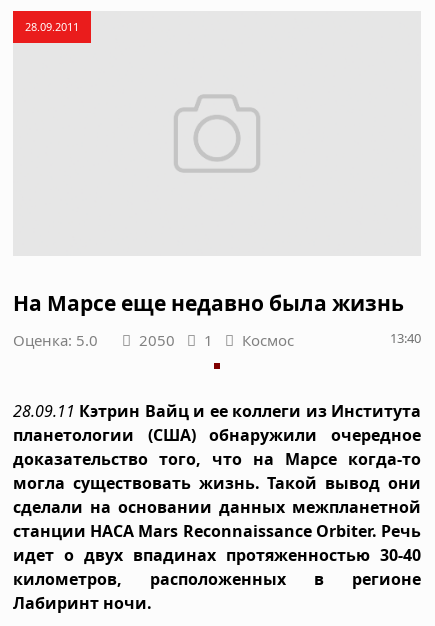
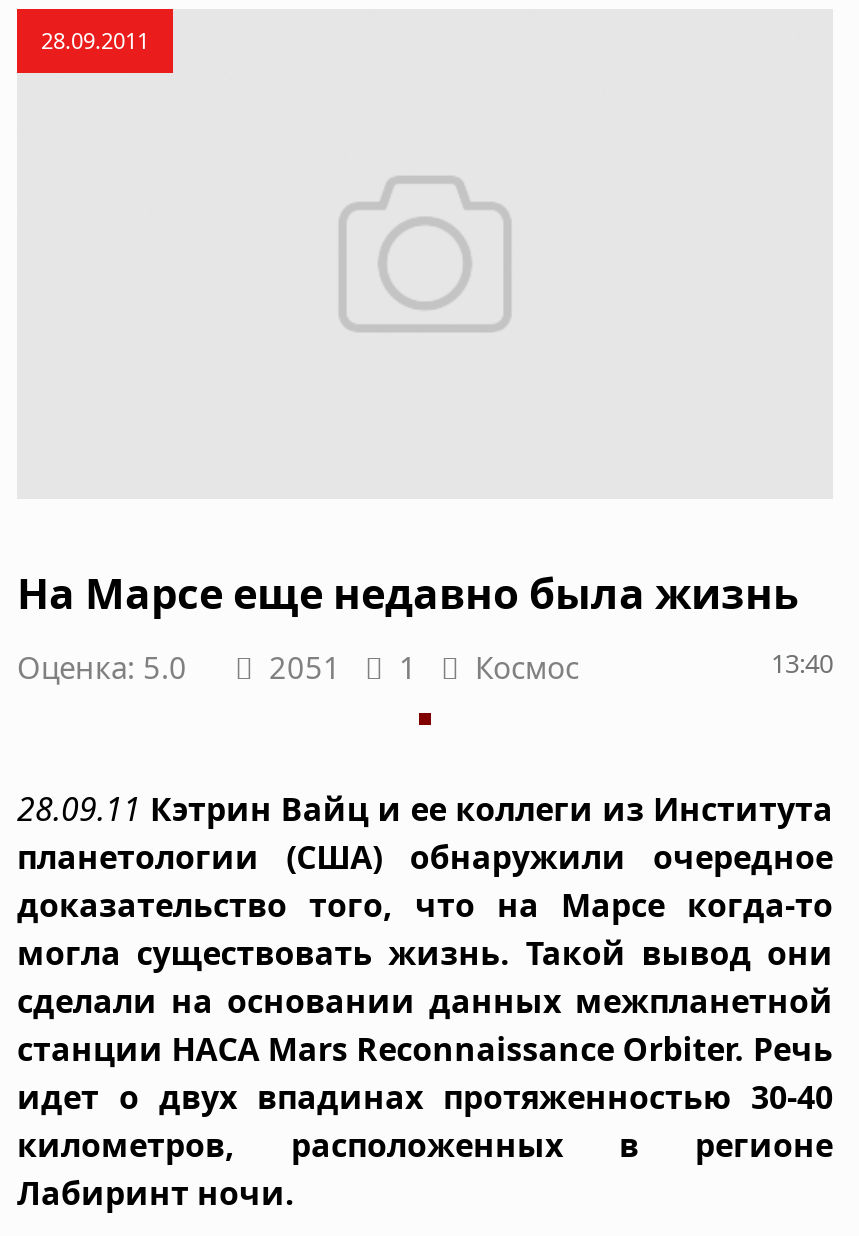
[13,330,294,350] Оценка: 5.0 2050 1 Космос -> [17,647,579,687] Оценка: 5.0 2051 1 Космос

